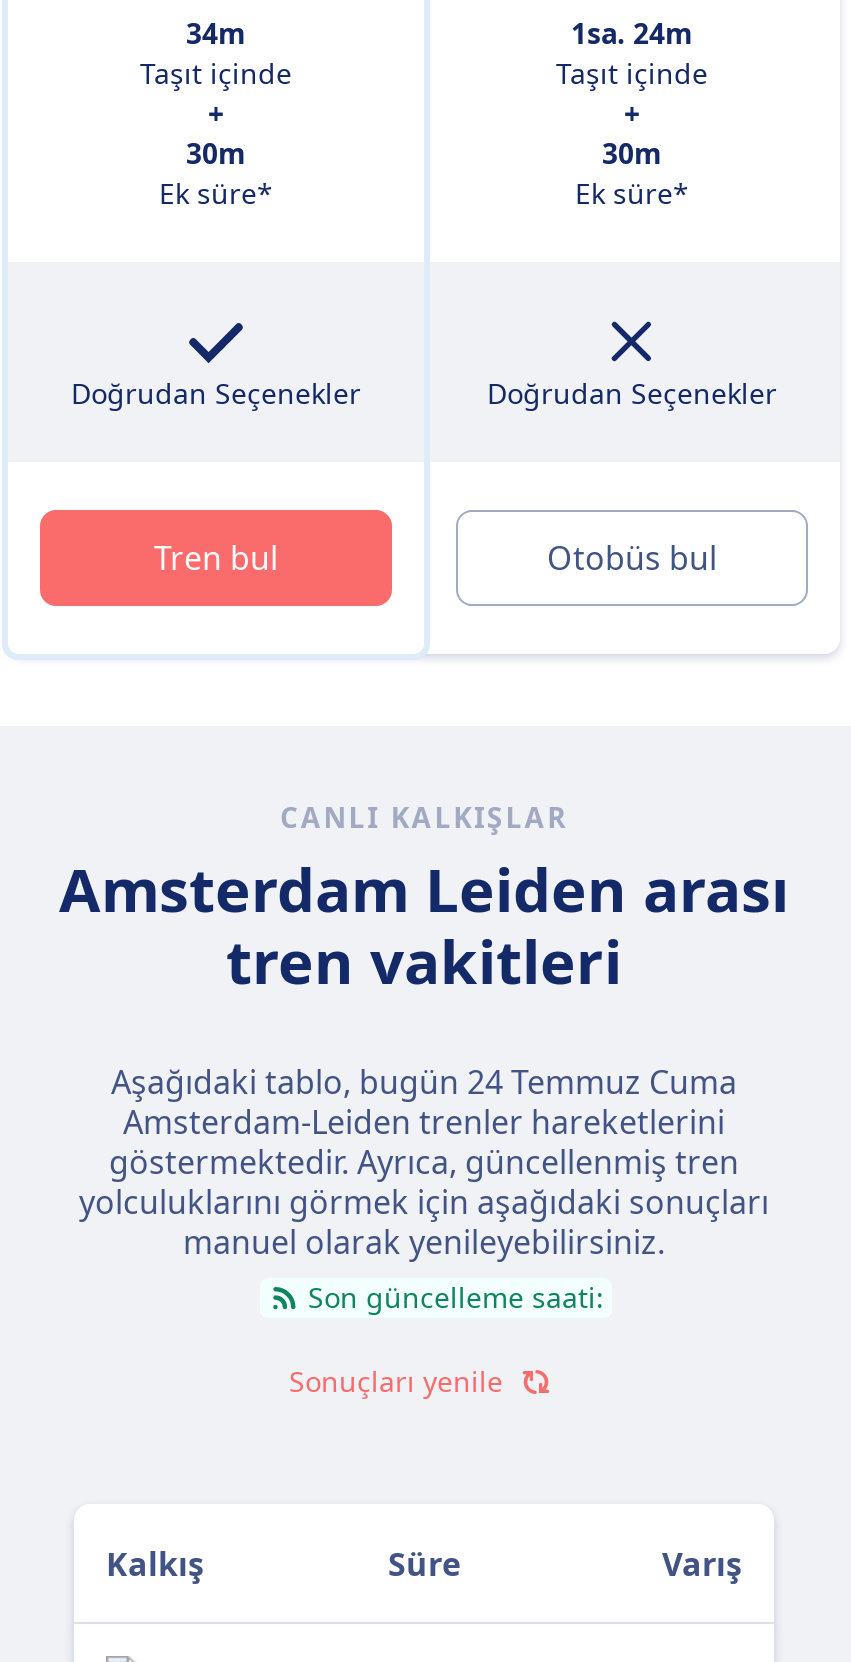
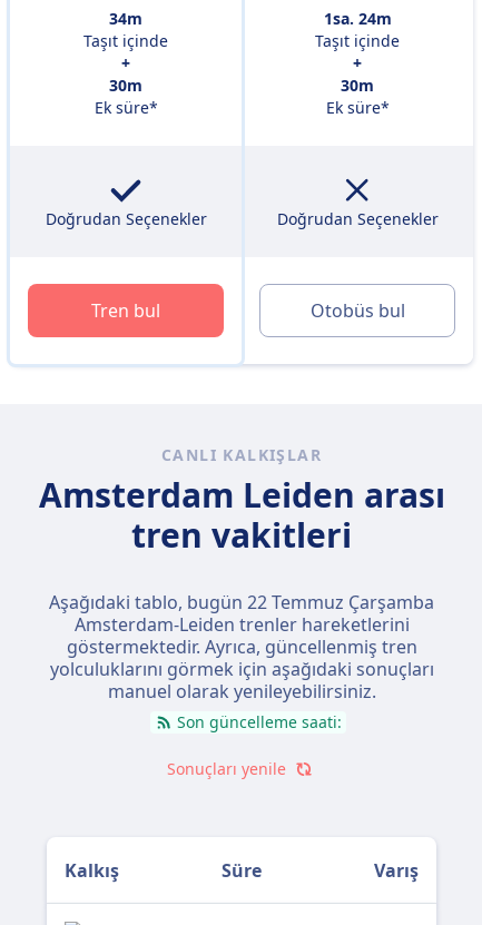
[111,1060,737,1104] Aşağıdaki tablo, bugün 24 Temmuz Cuma -> [49,590,434,614] Aşağıdaki tablo, bugün 22 Temmuz Çarşamba

